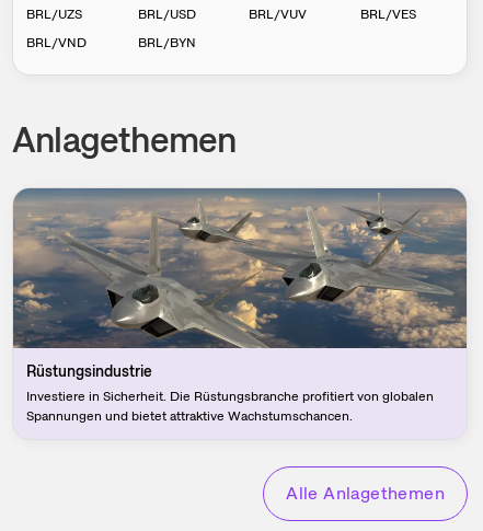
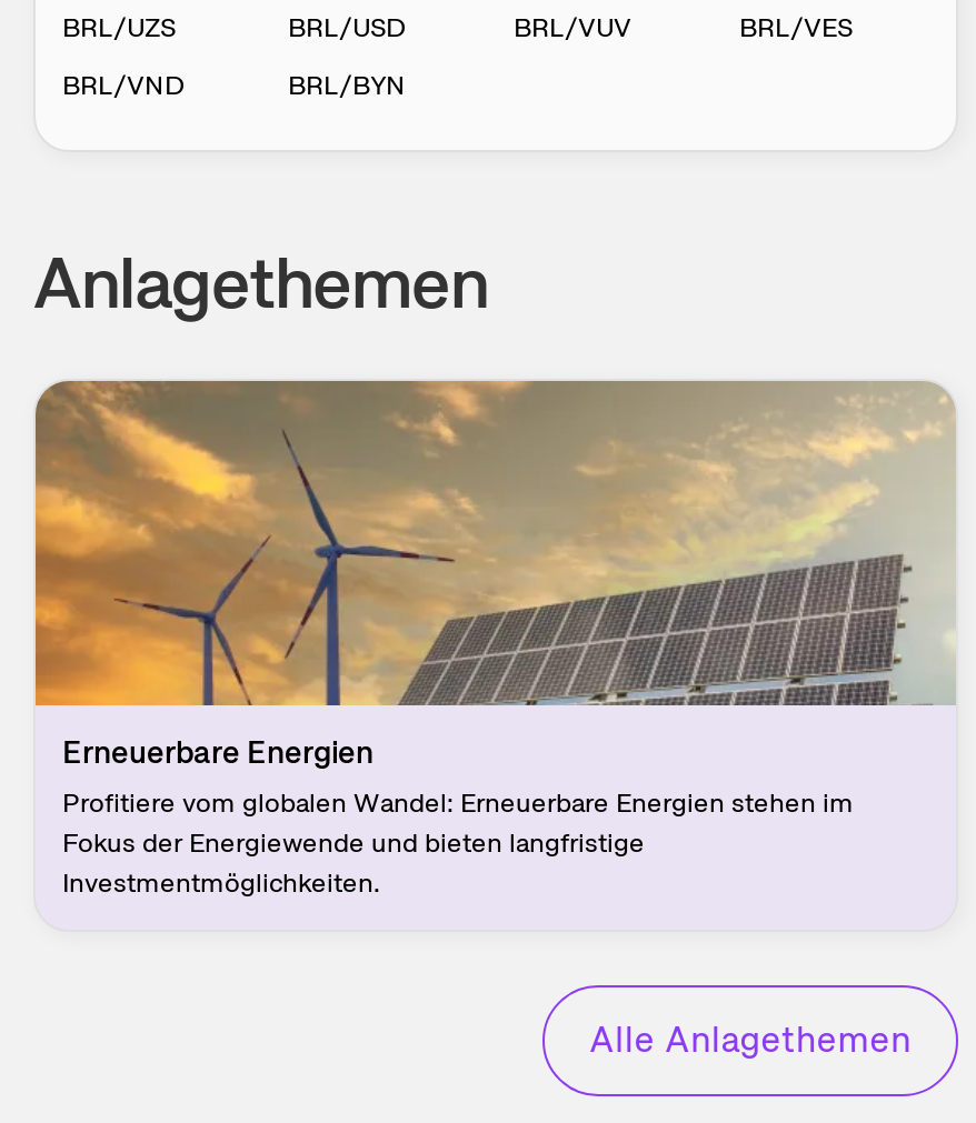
[12,187,468,425] [image] | Rüstungsindustrie | Investiere in Sicherheit. Die Rüstungsbranche profitiert von globalen | Spannungen und bietet attraktive Wachstumschancen. -> [33,379,956,901] [image] | Erneuerbare Energien | Profitiere vom globalen Wandel: Erneuerbare Energien stehen im | Fokus der Energiewende und bieten langfristige | Investmentmöglichkeiten.

